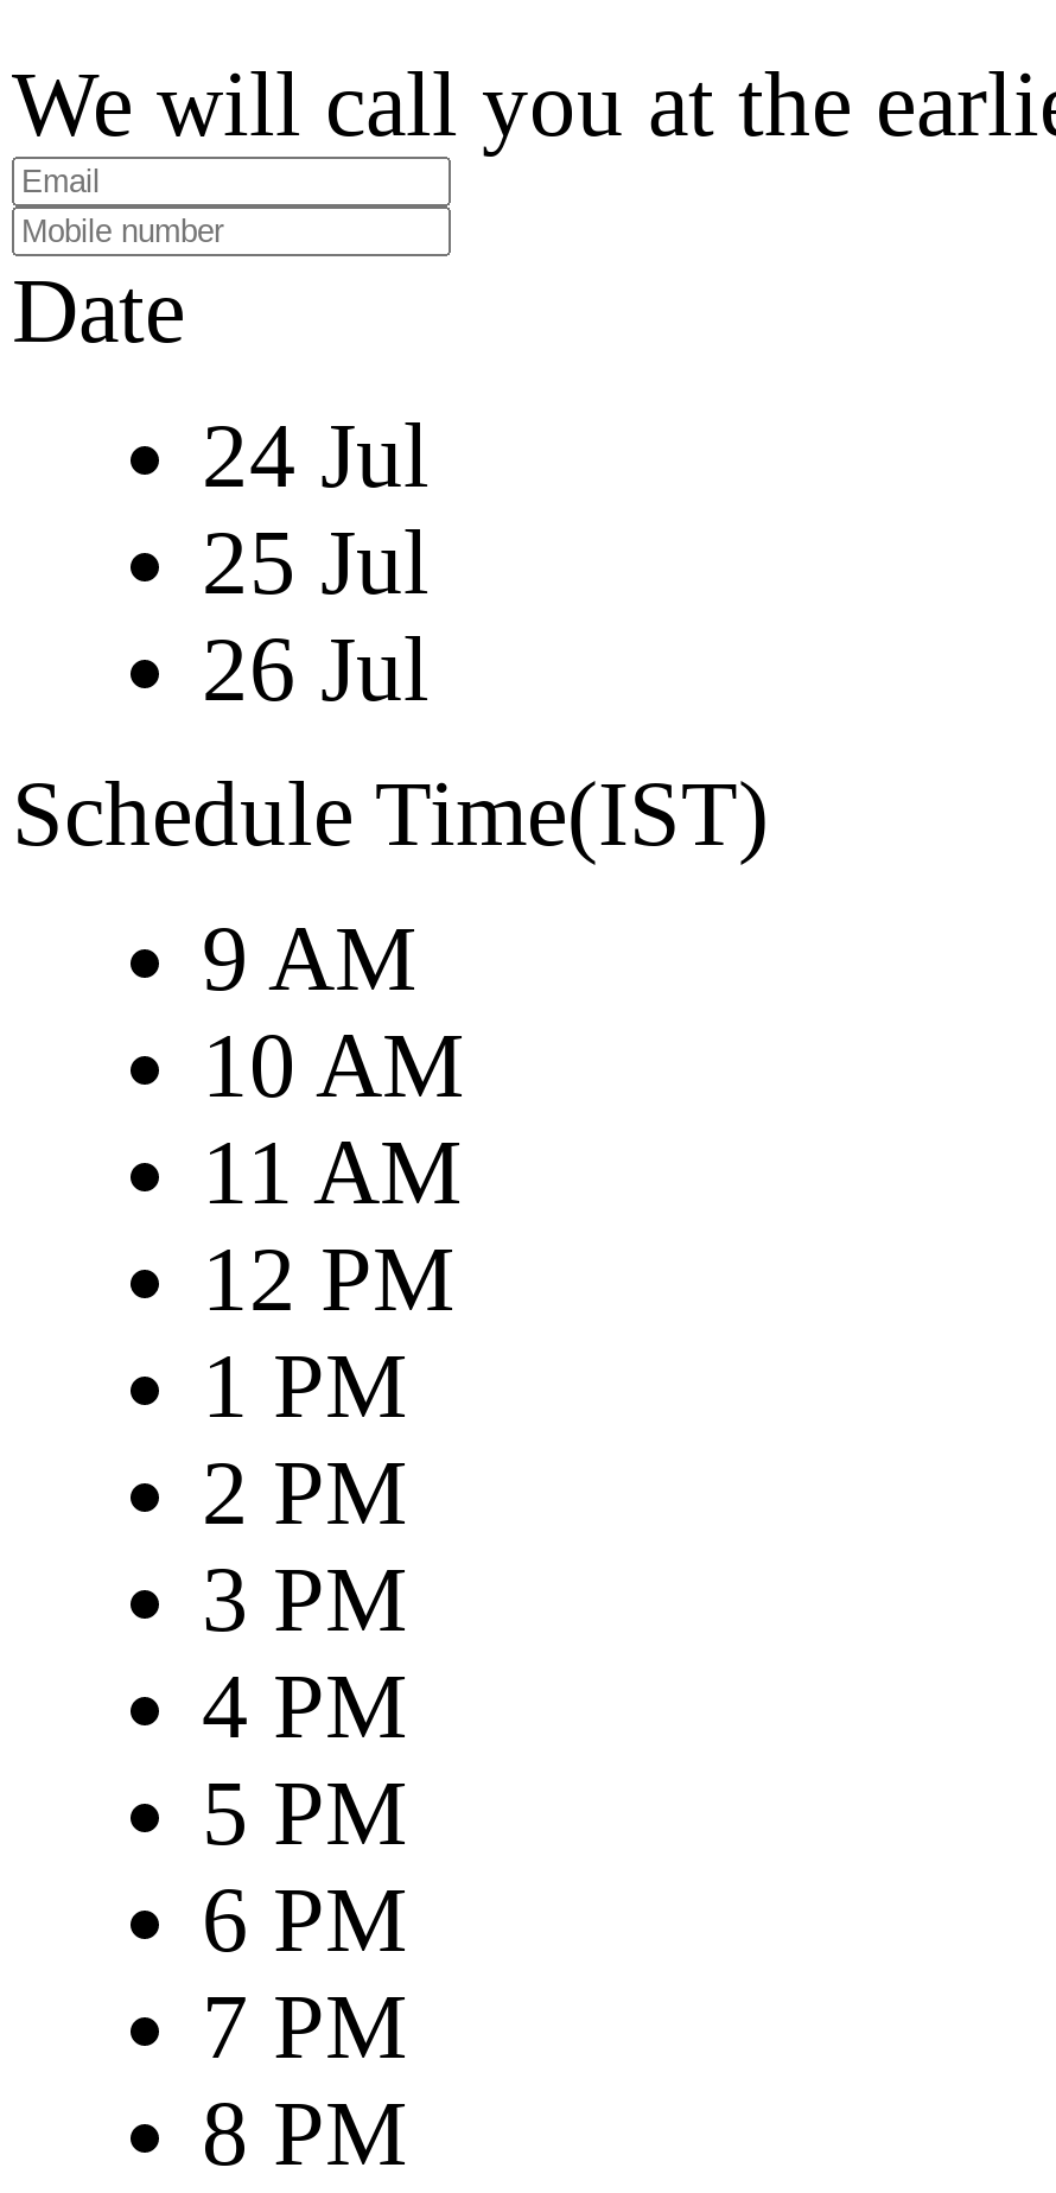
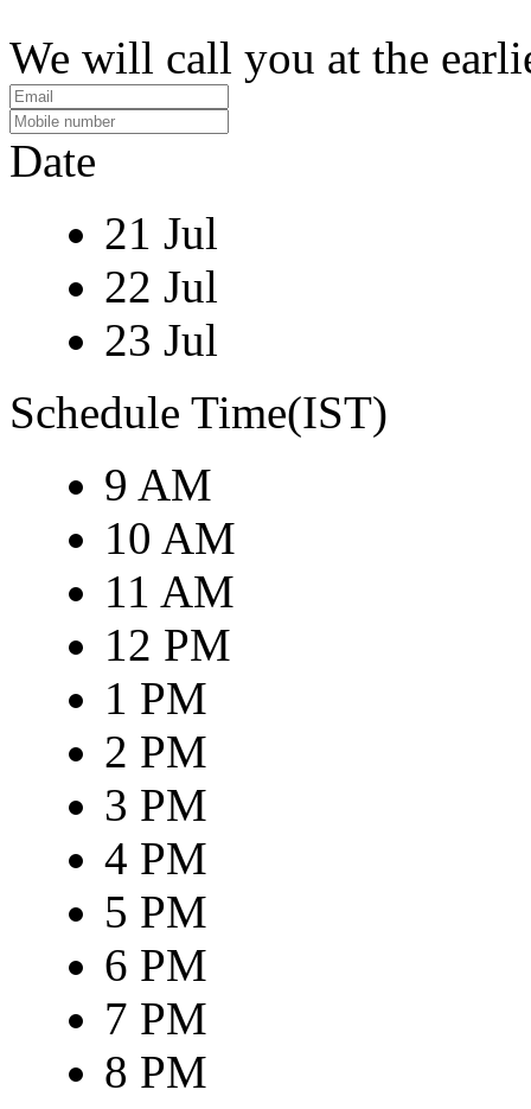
[202,403,430,506] 24 Jul -> [104,208,218,259] 21 Jul
[202,510,430,612] 25 Jul -> [104,261,218,312] 22 Jul
[202,617,430,719] 26 Jul -> [104,314,218,365] 23 Jul

